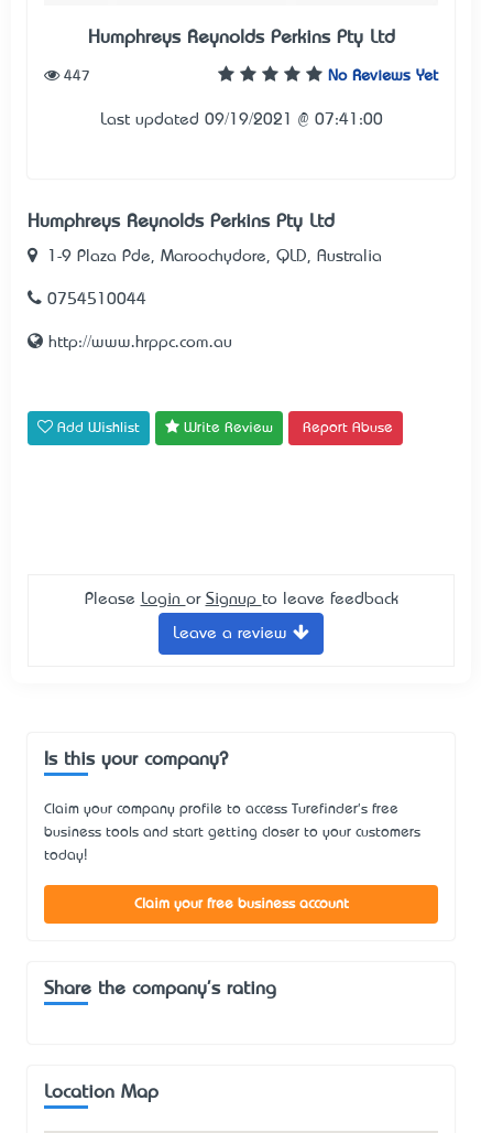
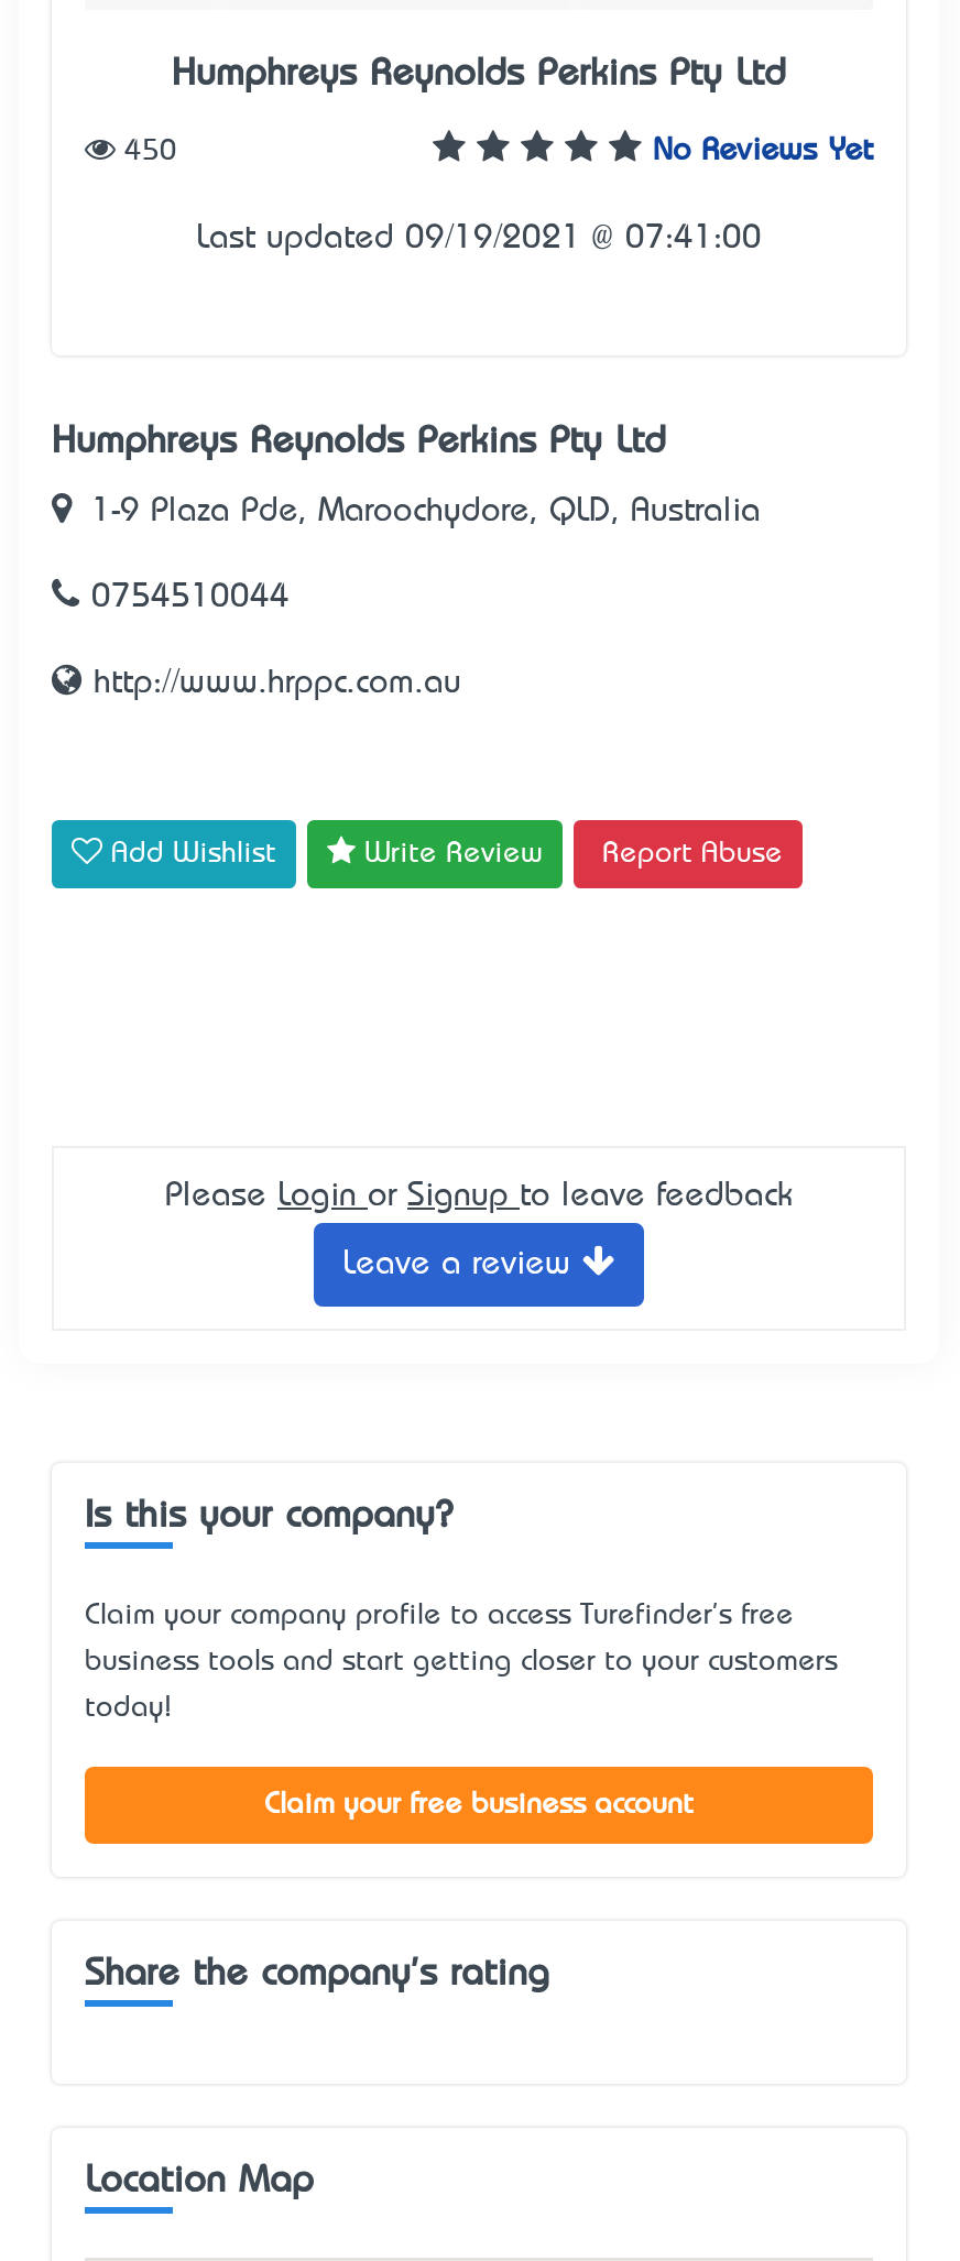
[59,70,90,84] 447 -> [116,138,177,167] 450

